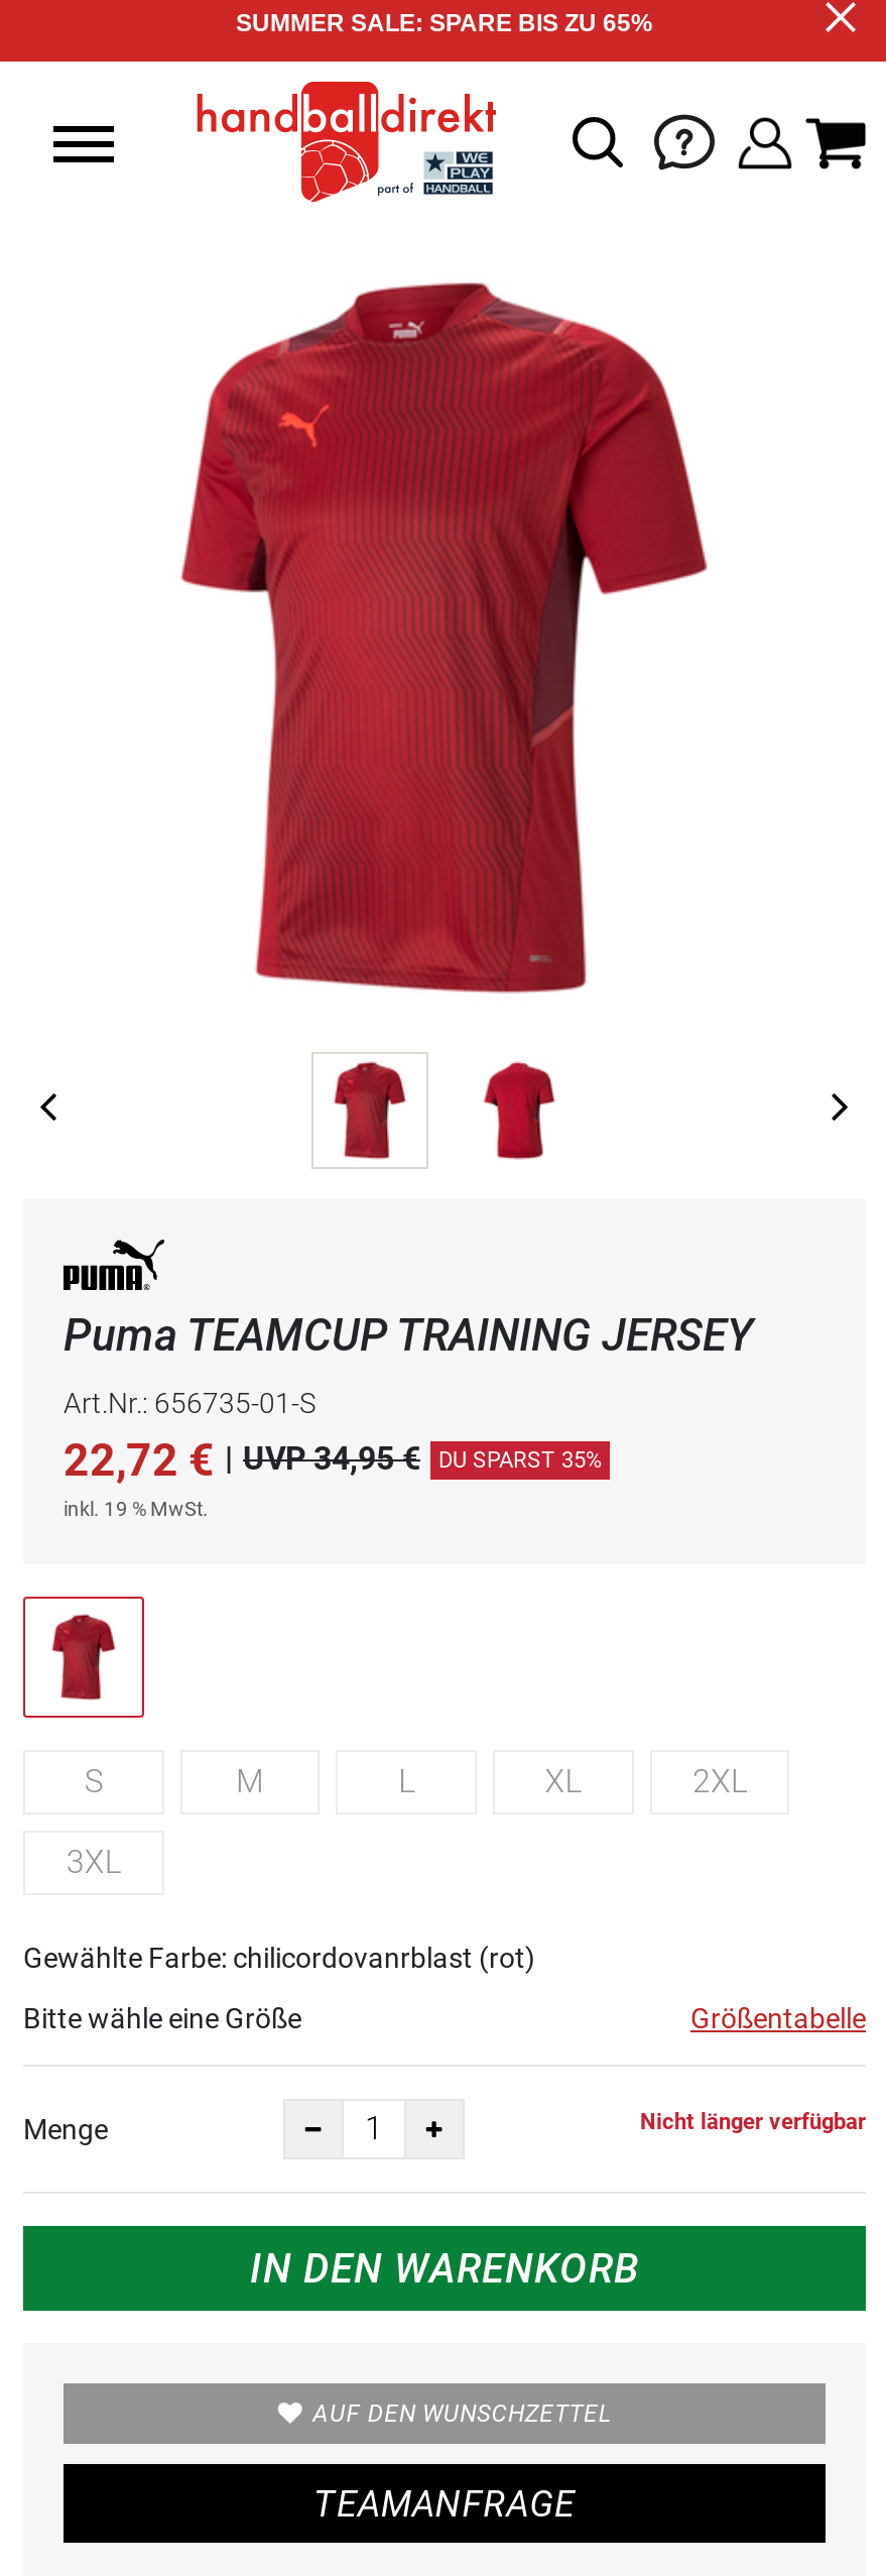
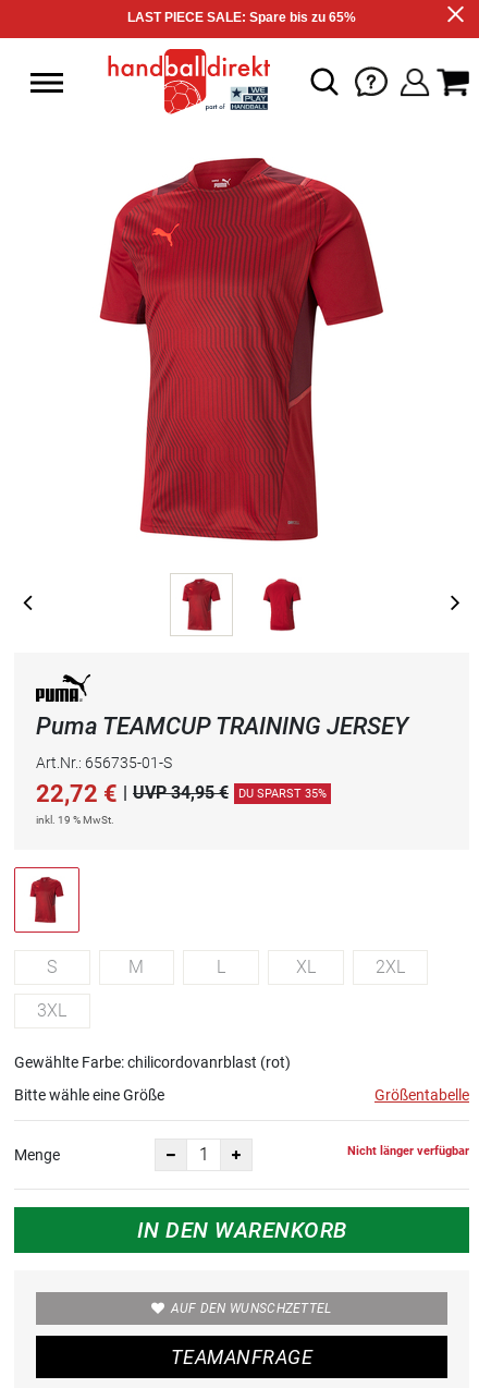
[236,9,653,37] SUMMER SALE: SPARE BIS ZU 65% -> [127,10,356,25] LAST PIECE SALE: Spare bis zu 65%

